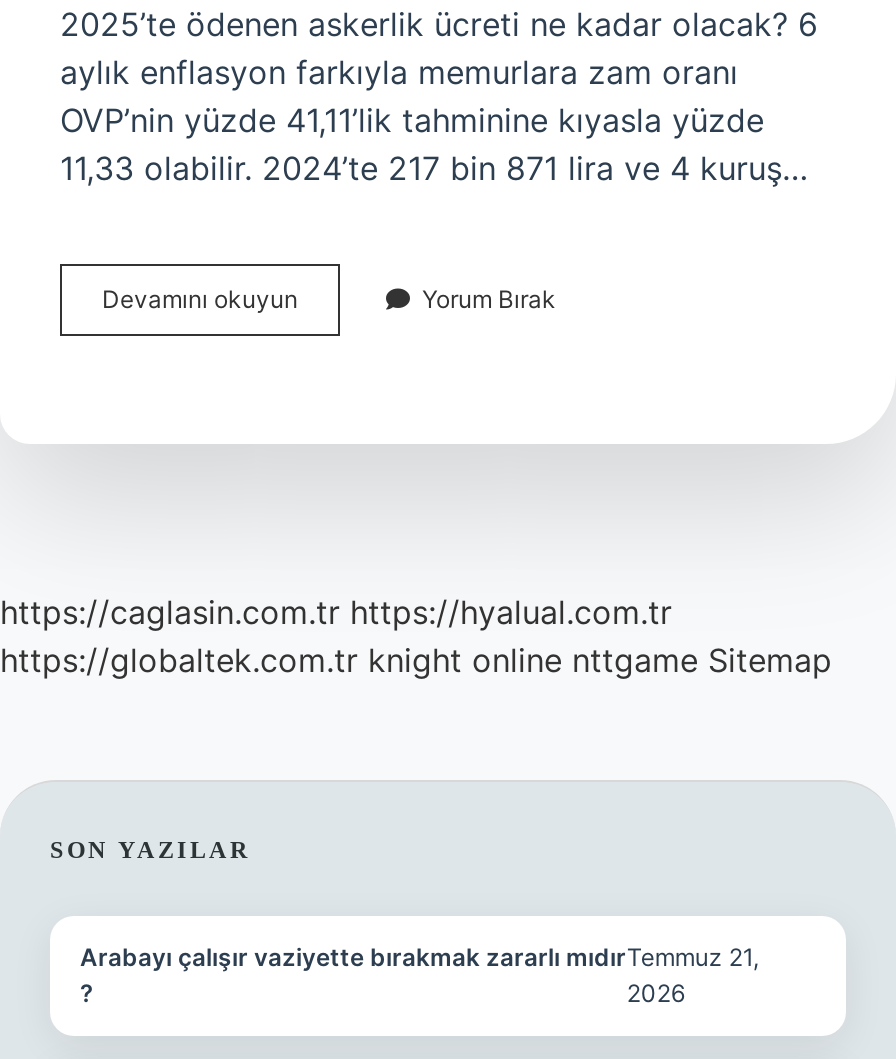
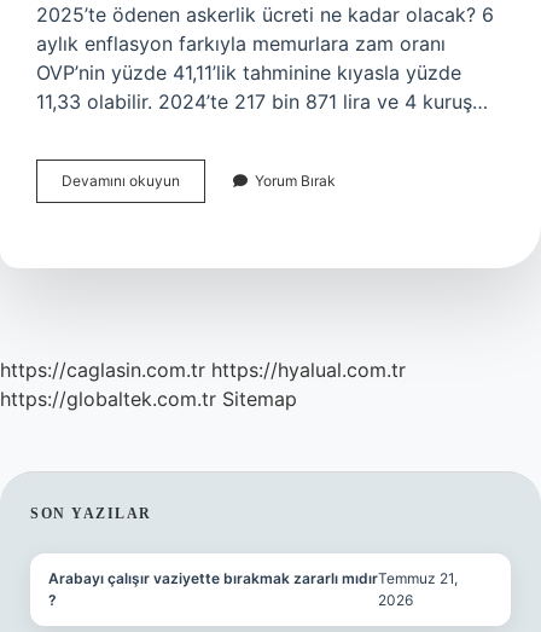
[0,640,832,680] https://globaltek.com.tr knight online nttgame Sitemap -> [0,387,297,411] https://globaltek.com.tr Sitemap

